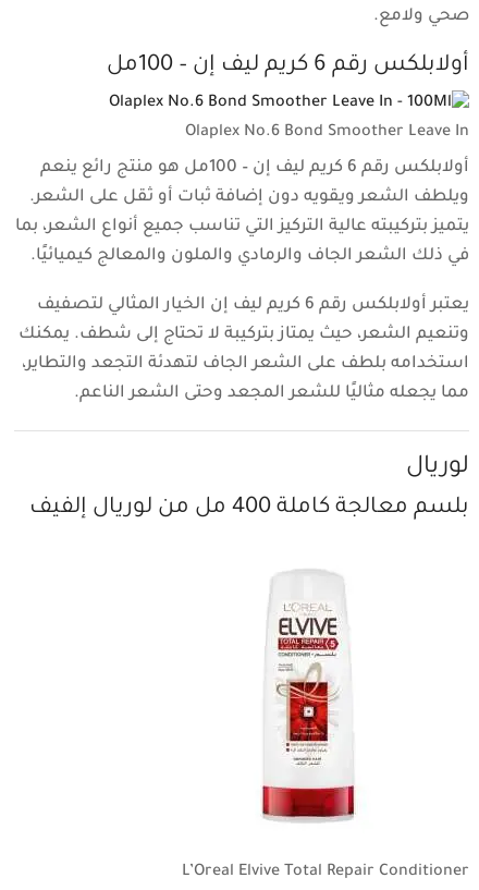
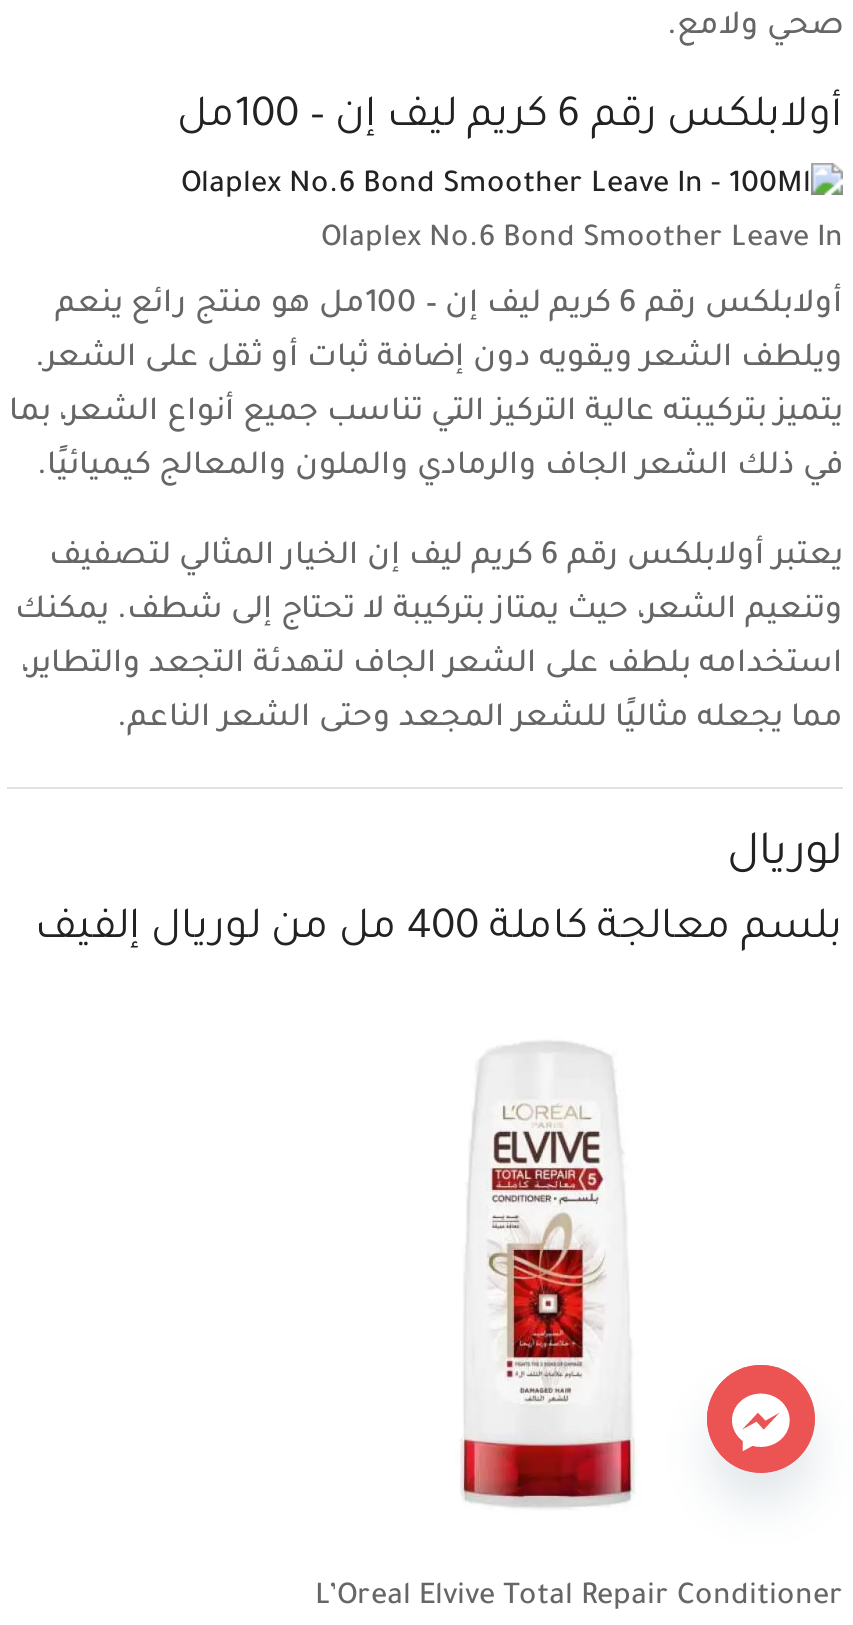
none -> [705,1363,817,1477] [image]

